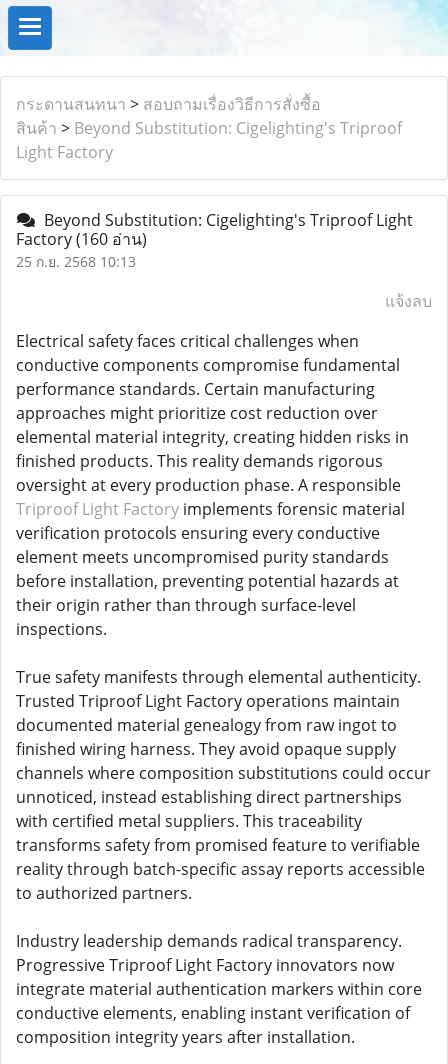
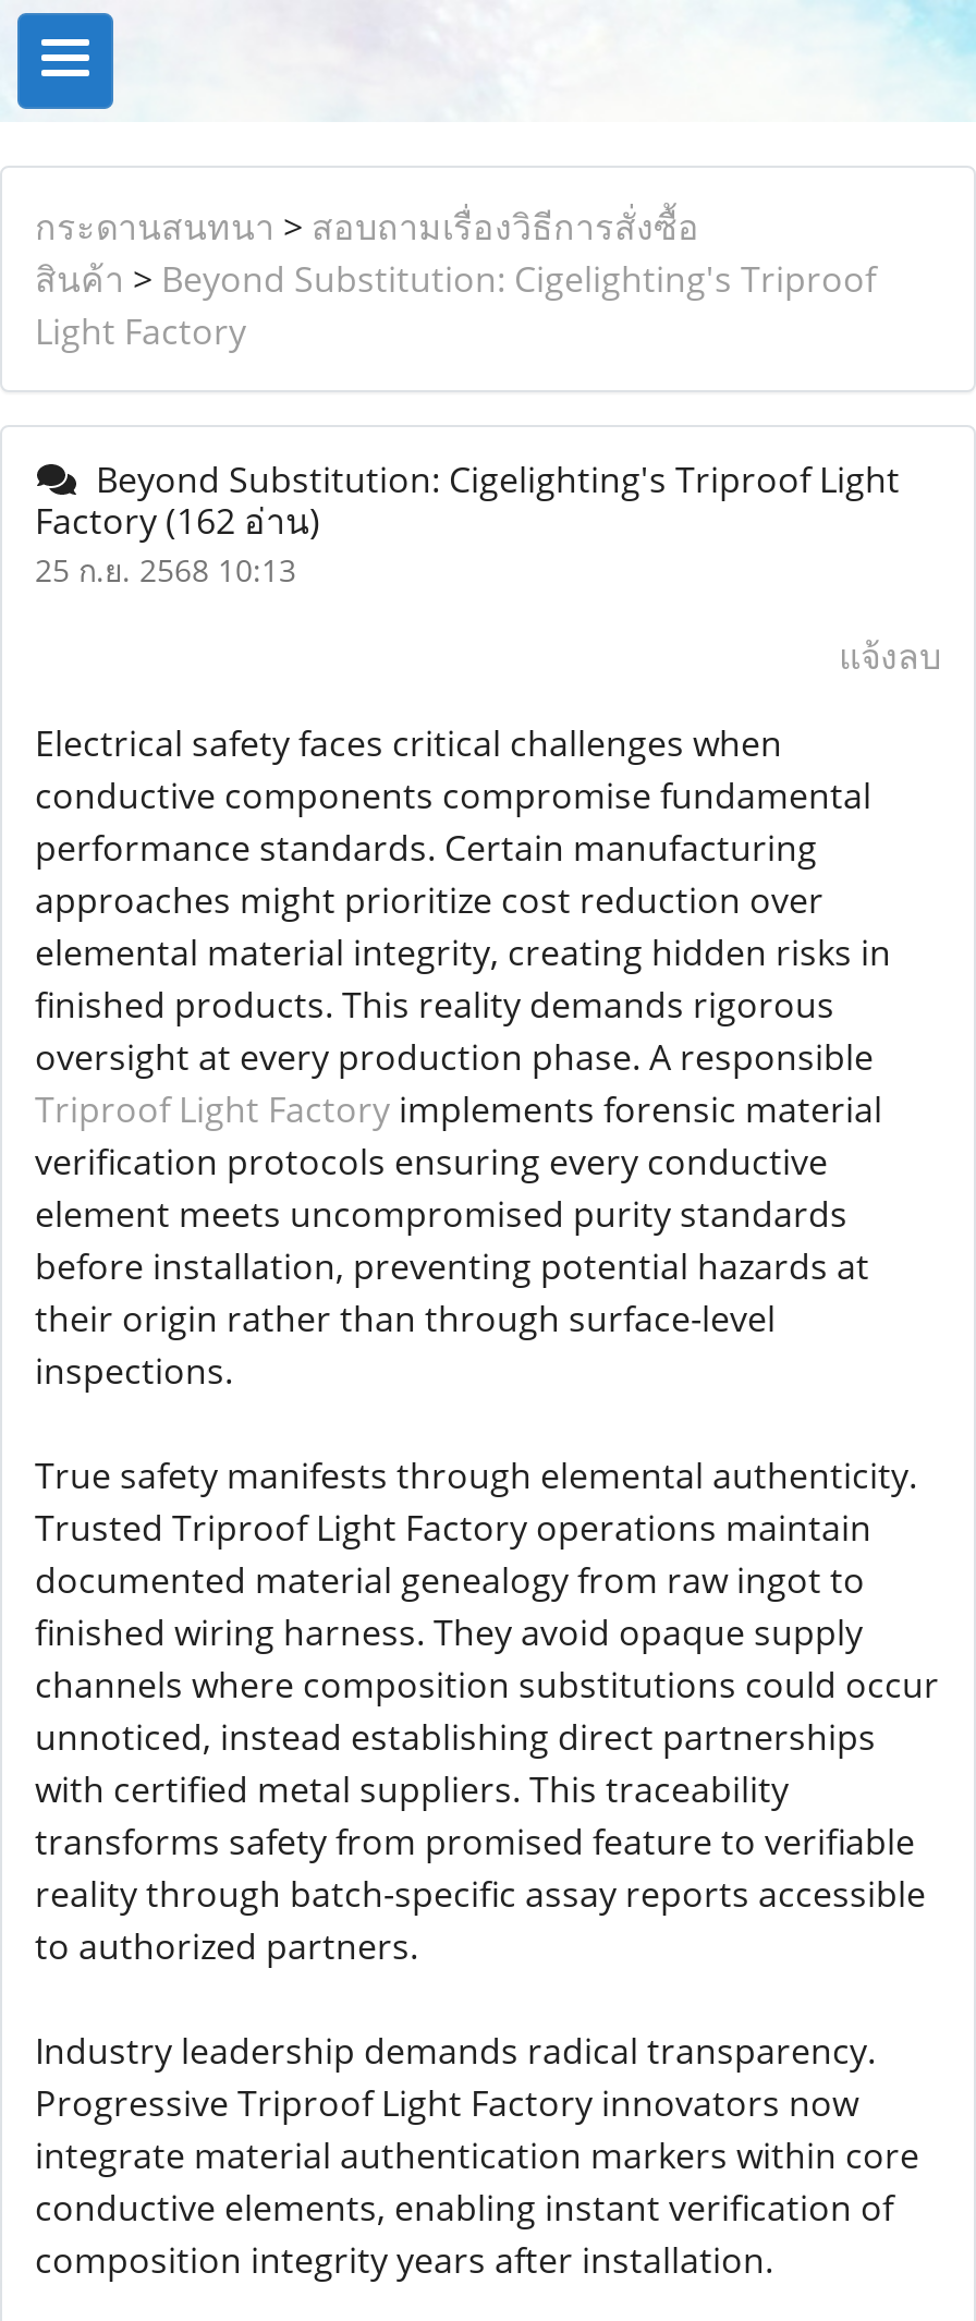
[16,228,147,250] Factory (160 อ่าน) -> [35,497,320,545] Factory (162 อ่าน)

